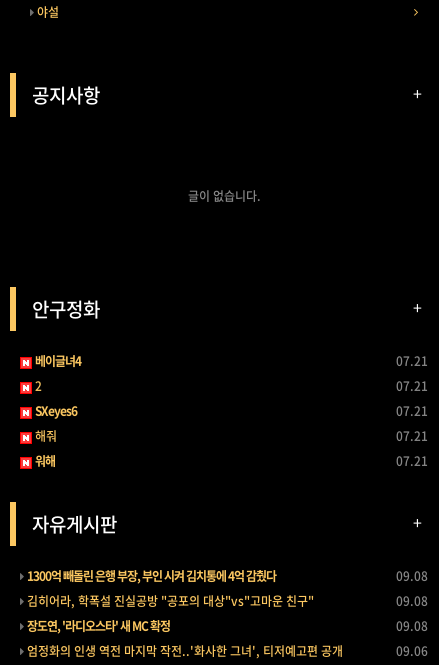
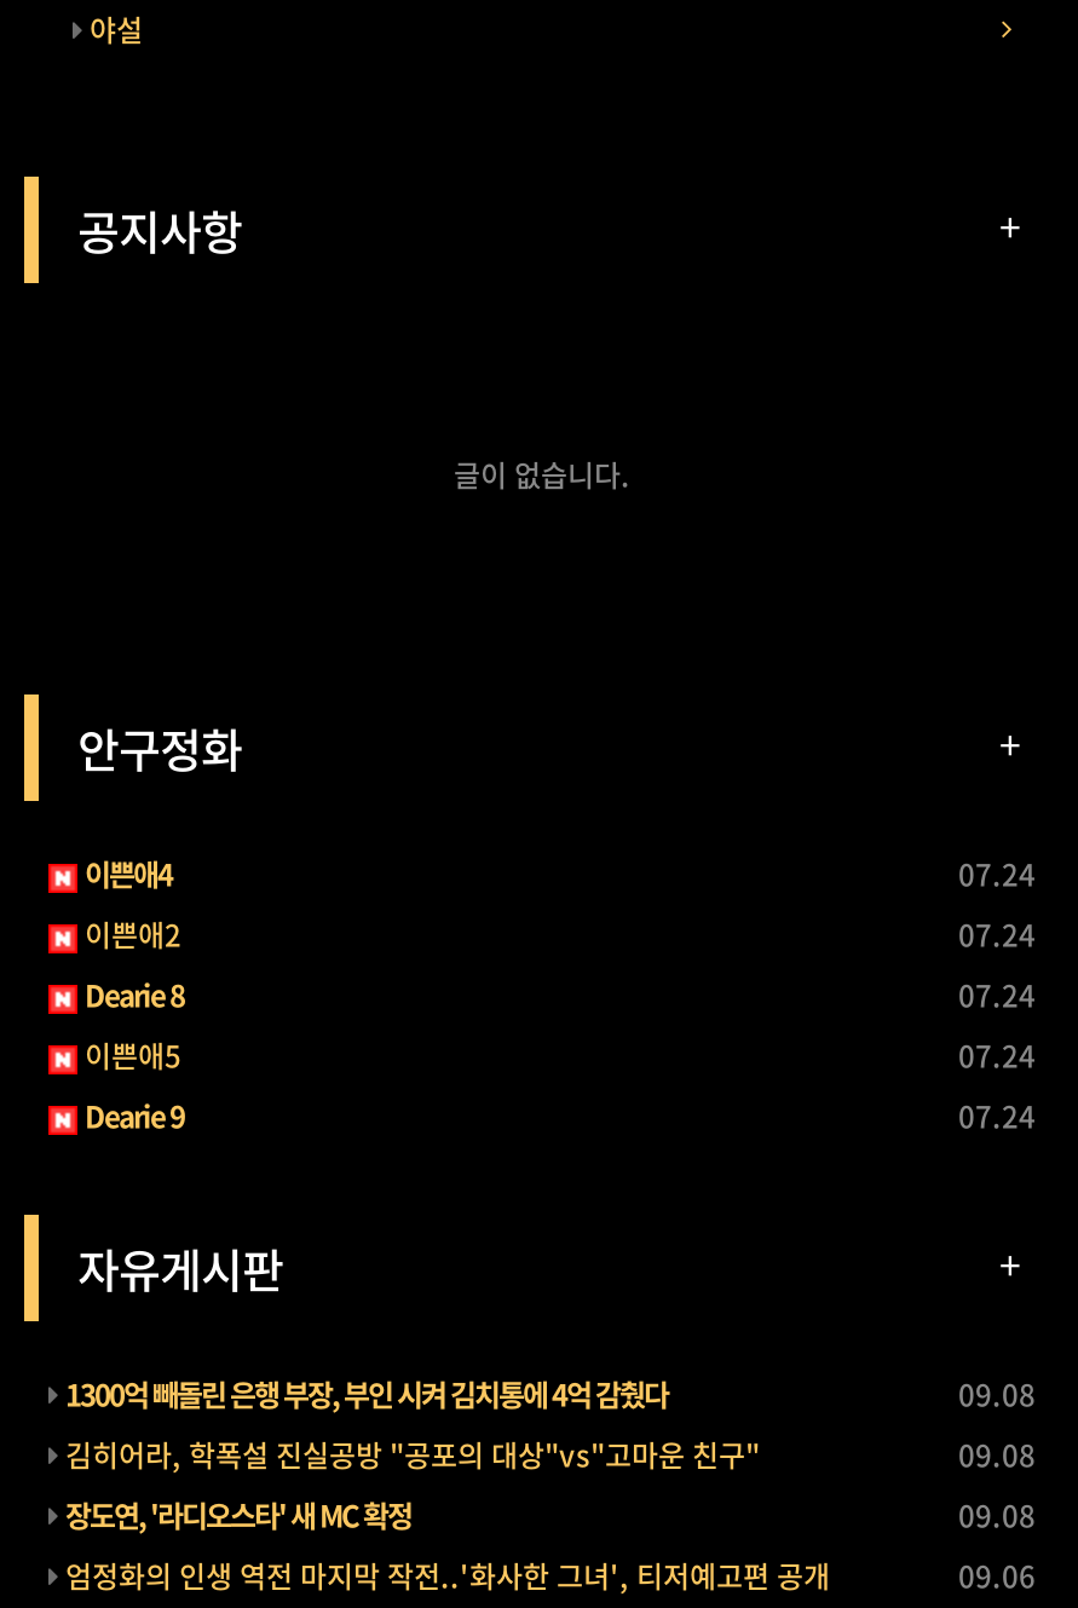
[32,352,428,470] 07.21 | 베이글녀4 | 07.21 | 2 | 07.21 | SXeyes6 | 07.21 | 해줘 | 07.21 | 워해 -> [77,852,1036,1137] 07.24 | 이쁜애4 | 07.24 | 이쁜애2 | 07.24 | Dearie 8 | 07.24 | 이쁜애5 | 07.24 | Dearie 9

